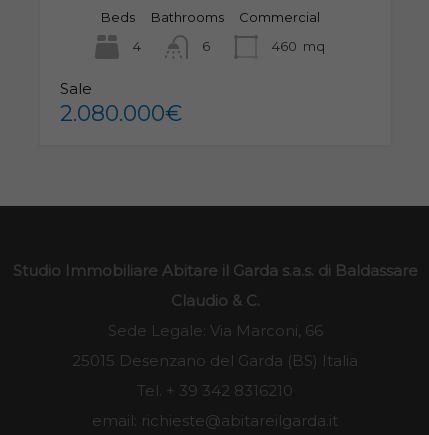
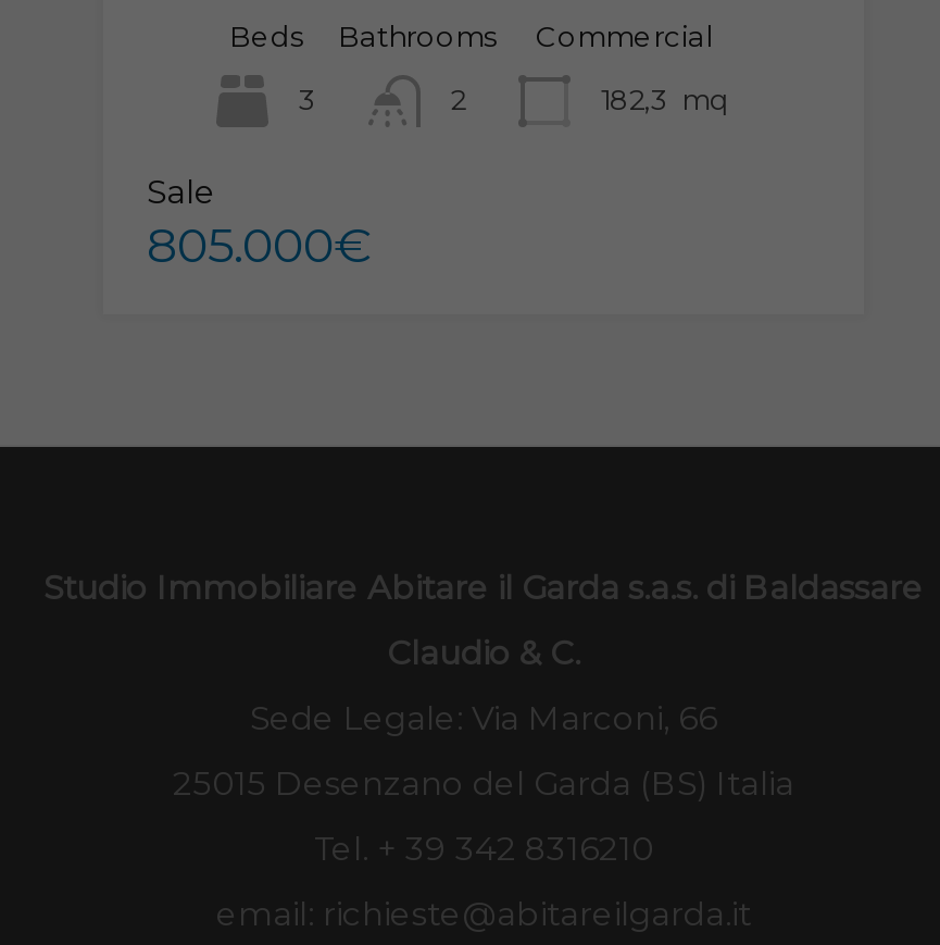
[133,38,141,54] 4 -> [299,82,316,117] 3
[202,38,210,54] 6 -> [451,82,466,117] 2
[272,38,325,54] 460 mq -> [601,82,729,117] 182,3 mq
[60,100,182,127] 2.080.000€ -> [147,217,371,276] 805.000€

